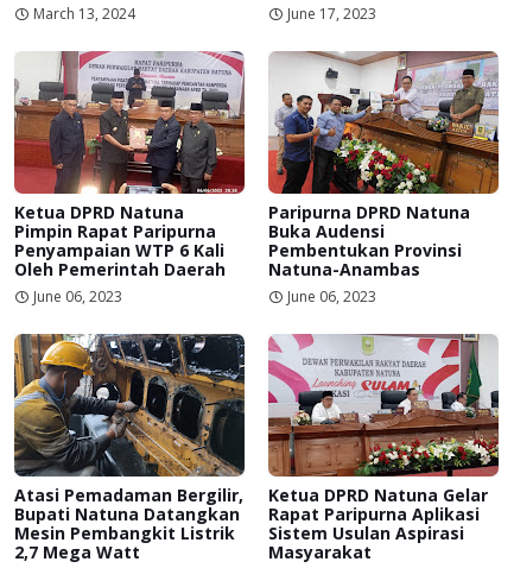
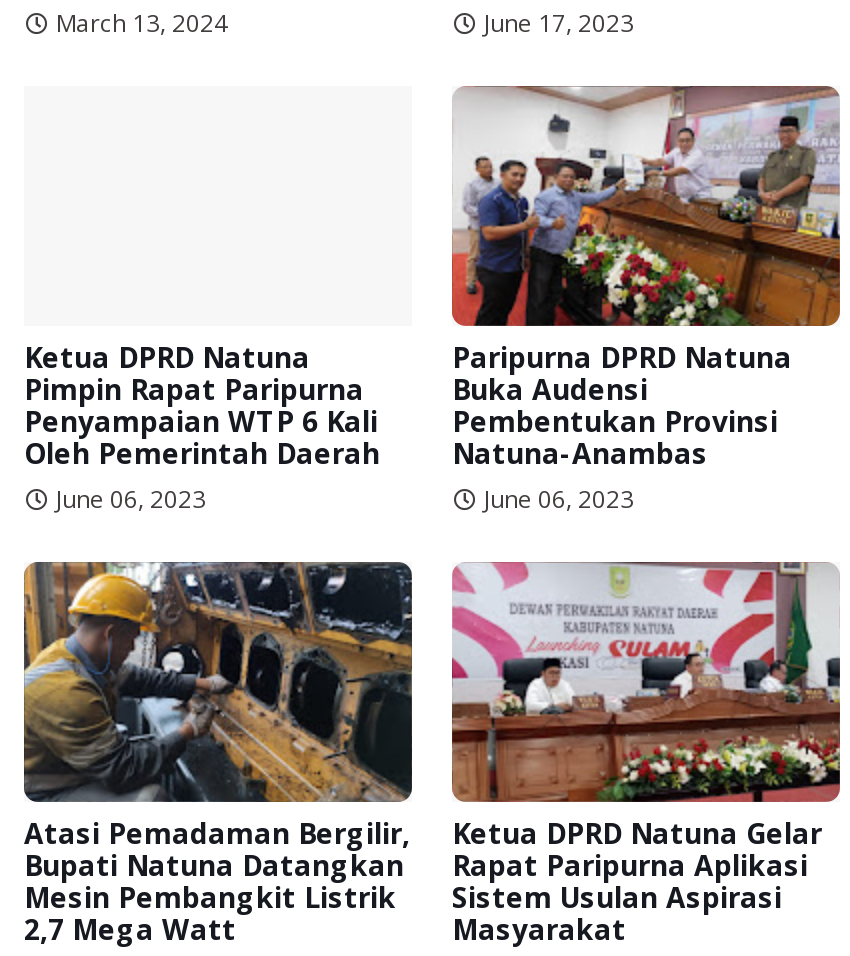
[13,50,246,195] [image] -> none

